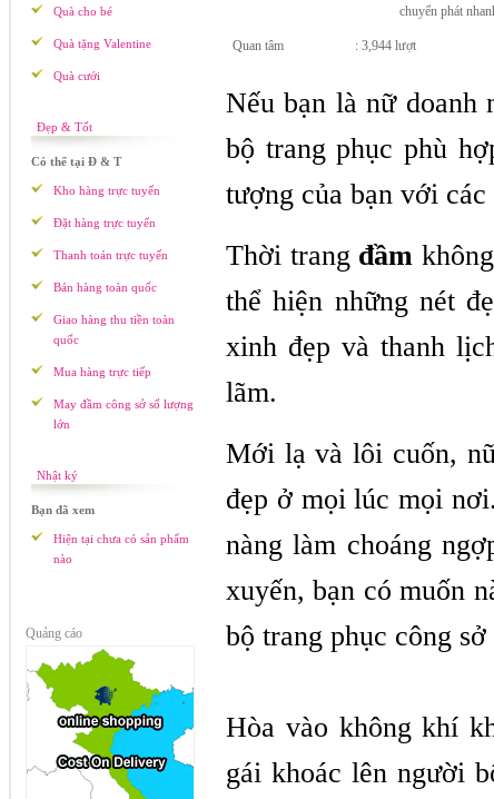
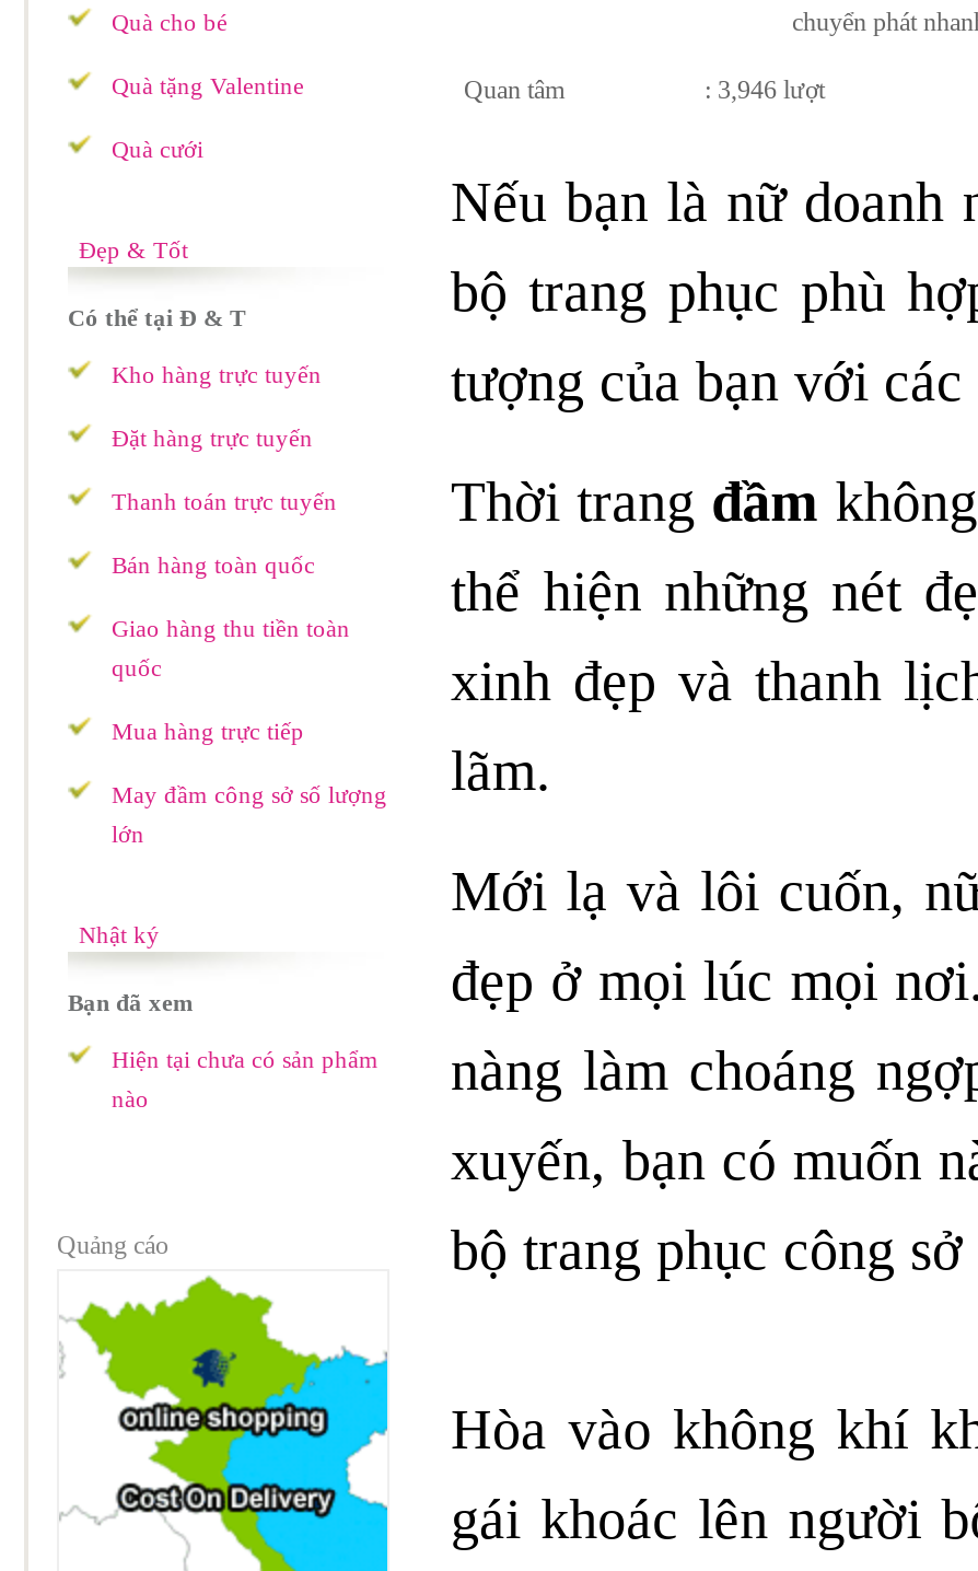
[355,38,416,54] : 3,944 lượt -> [705,75,825,105] : 3,946 lượt

